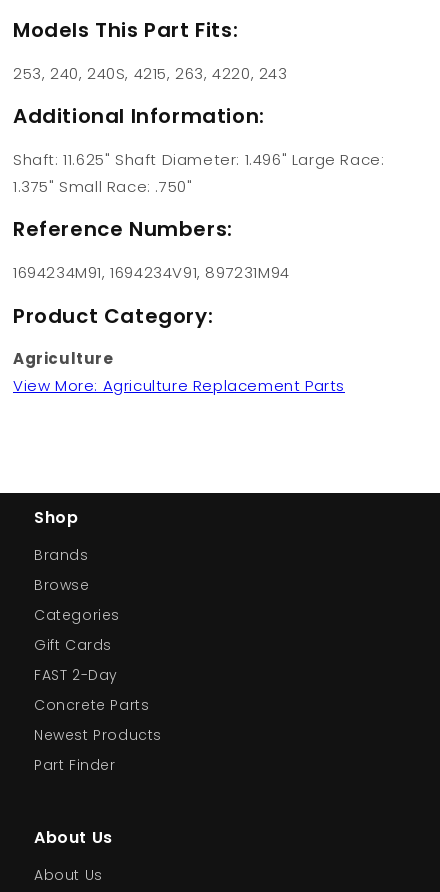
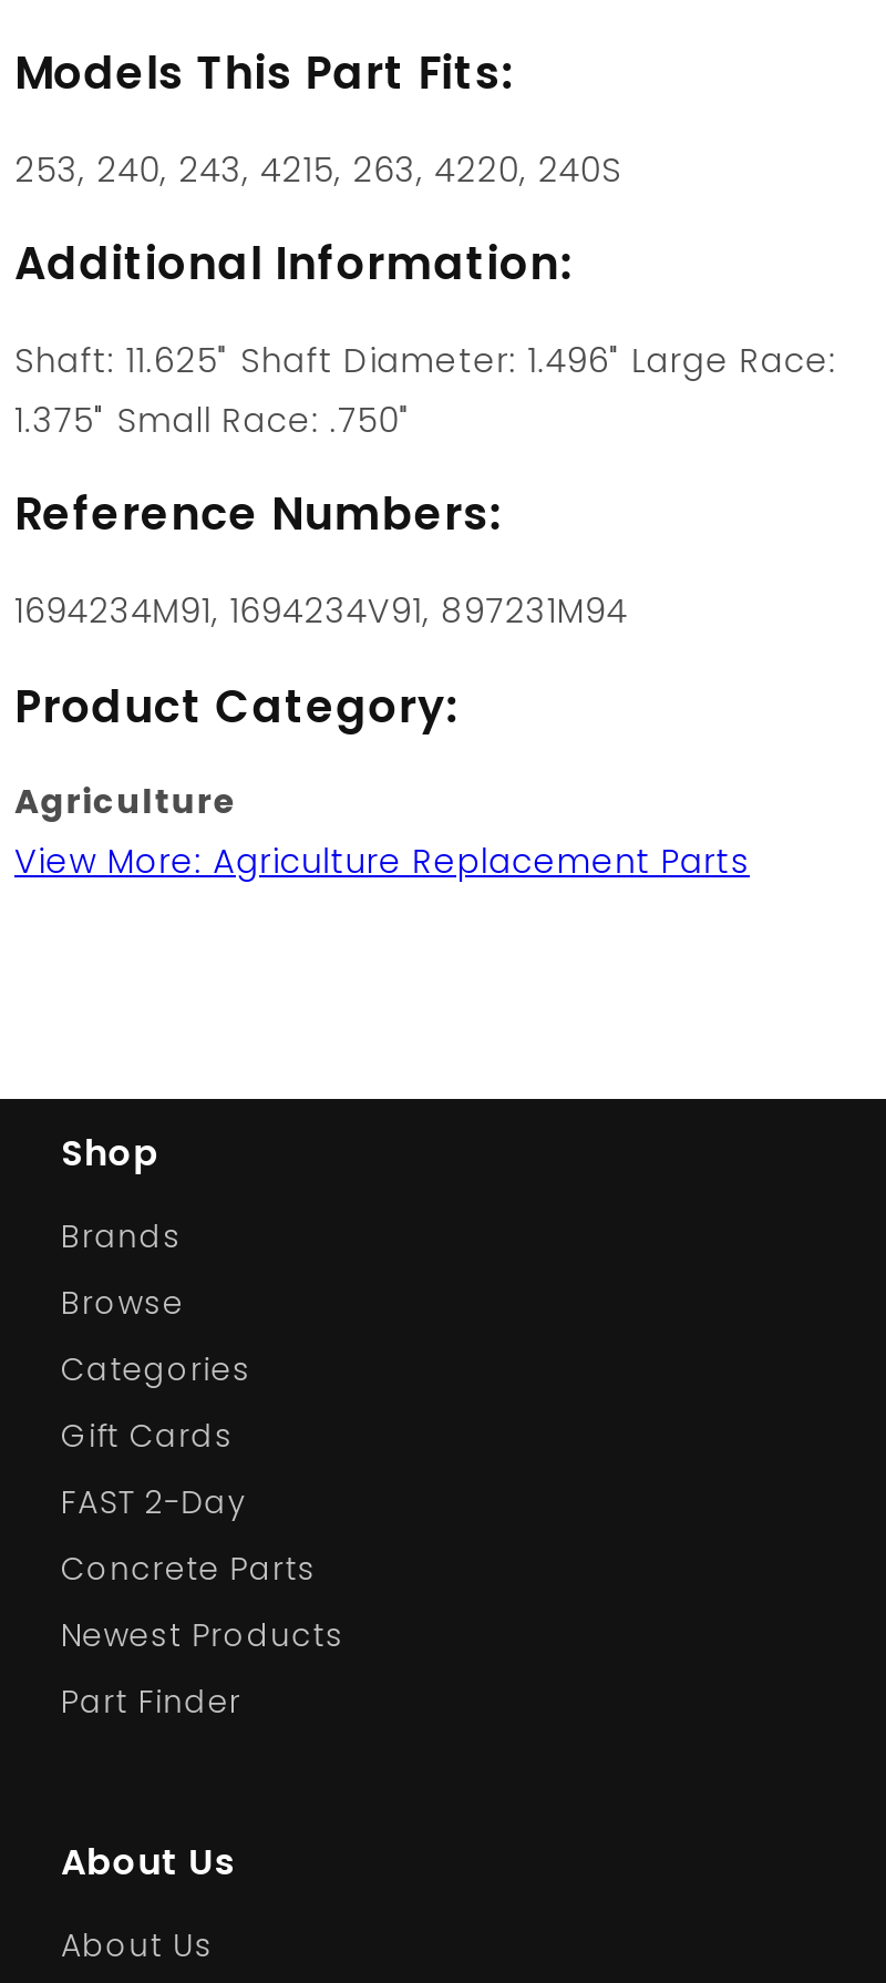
[13,63,288,84] 253, 240, 240S, 4215, 263, 4220, 243 -> [14,145,623,192] 253, 240, 243, 4215, 263, 4220, 240S

